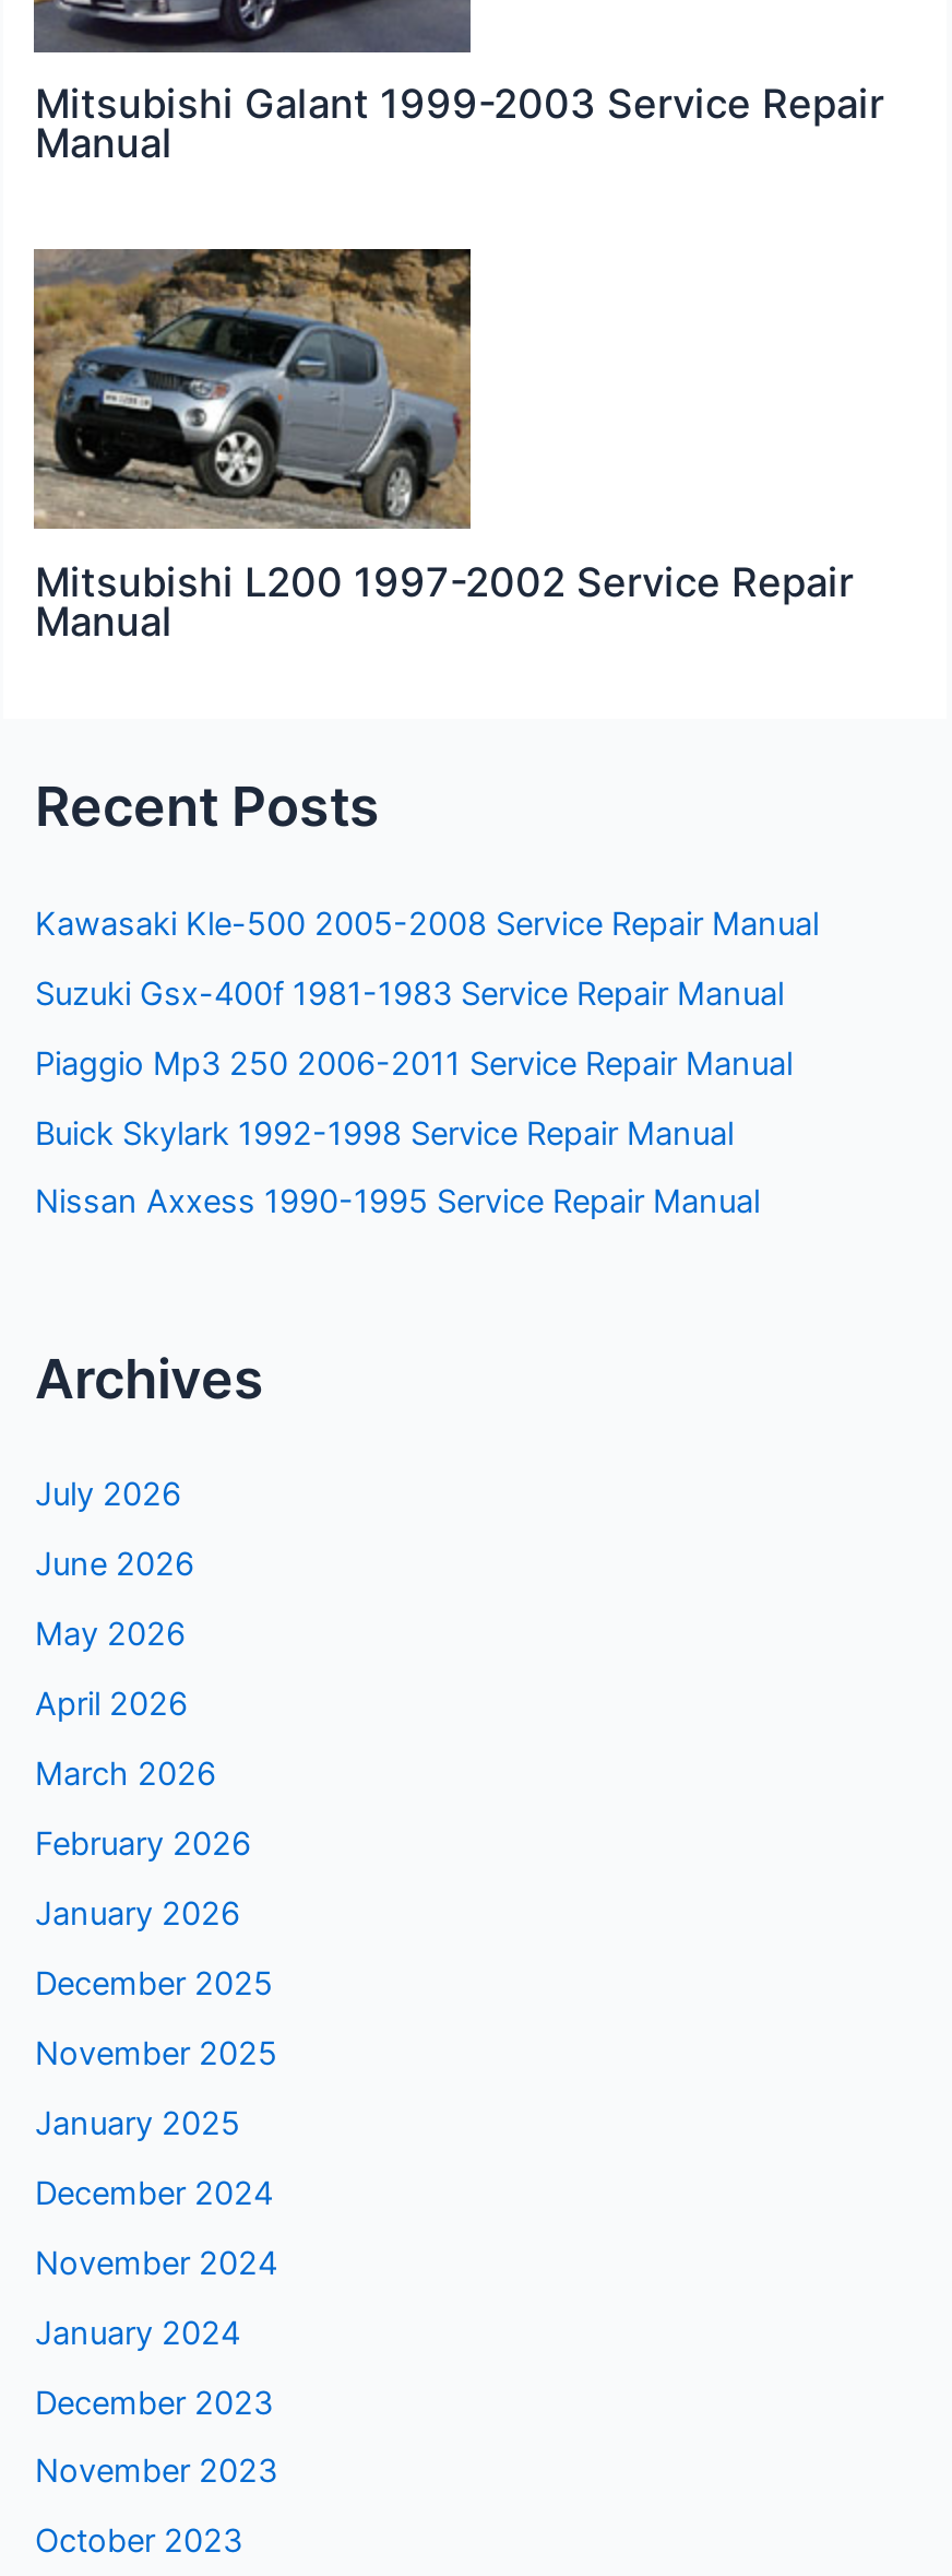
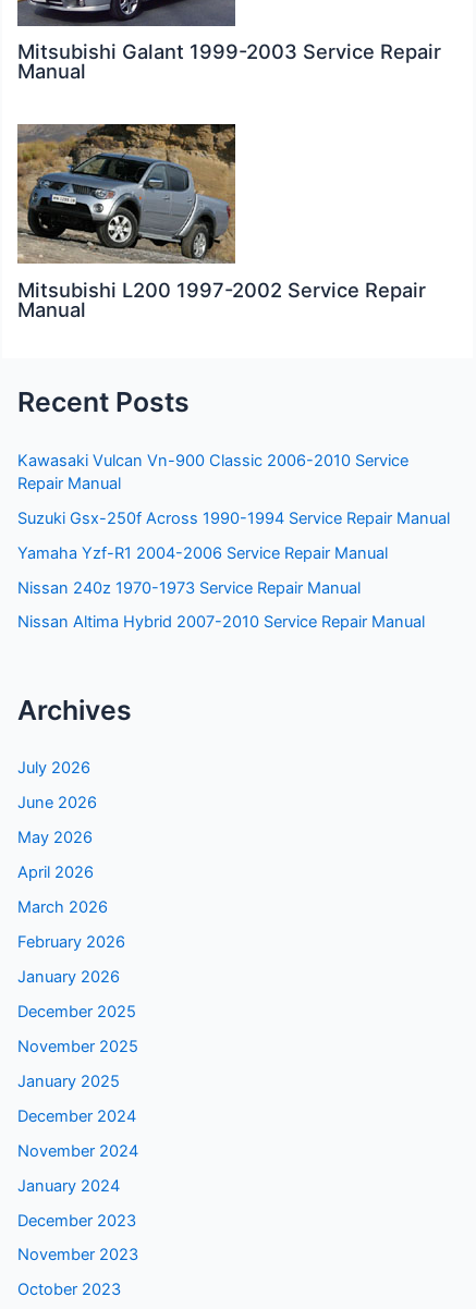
[35,904,819,943] Kawasaki Kle-500 2005-2008 Service Repair Manual -> [18,451,409,493] Kawasaki Vulcan Vn-900 Classic 2006-2010 Service | Repair Manual
[35,974,784,1013] Suzuki Gsx-400f 1981-1983 Service Repair Manual -> [18,508,450,528] Suzuki Gsx-250f Across 1990-1994 Service Repair Manual
[35,1044,793,1083] Piaggio Mp3 250 2006-2011 Service Repair Manual -> [18,543,388,563] Yamaha Yzf-R1 2004-2006 Service Repair Manual
[35,1113,734,1153] Buick Skylark 1992-1998 Service Repair Manual -> [18,578,361,597] Nissan 240z 1970-1973 Service Repair Manual
[35,1183,760,1222] Nissan Axxess 1990-1995 Service Repair Manual -> [18,613,425,632] Nissan Altima Hybrid 2007-2010 Service Repair Manual

